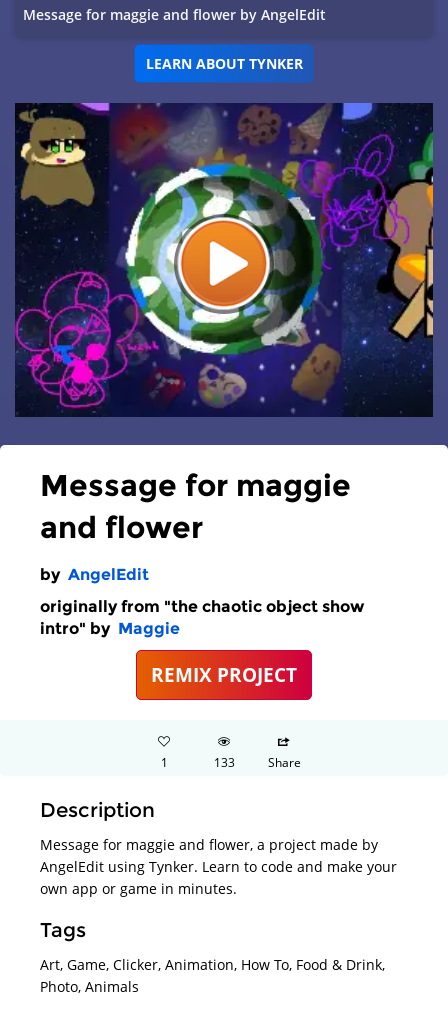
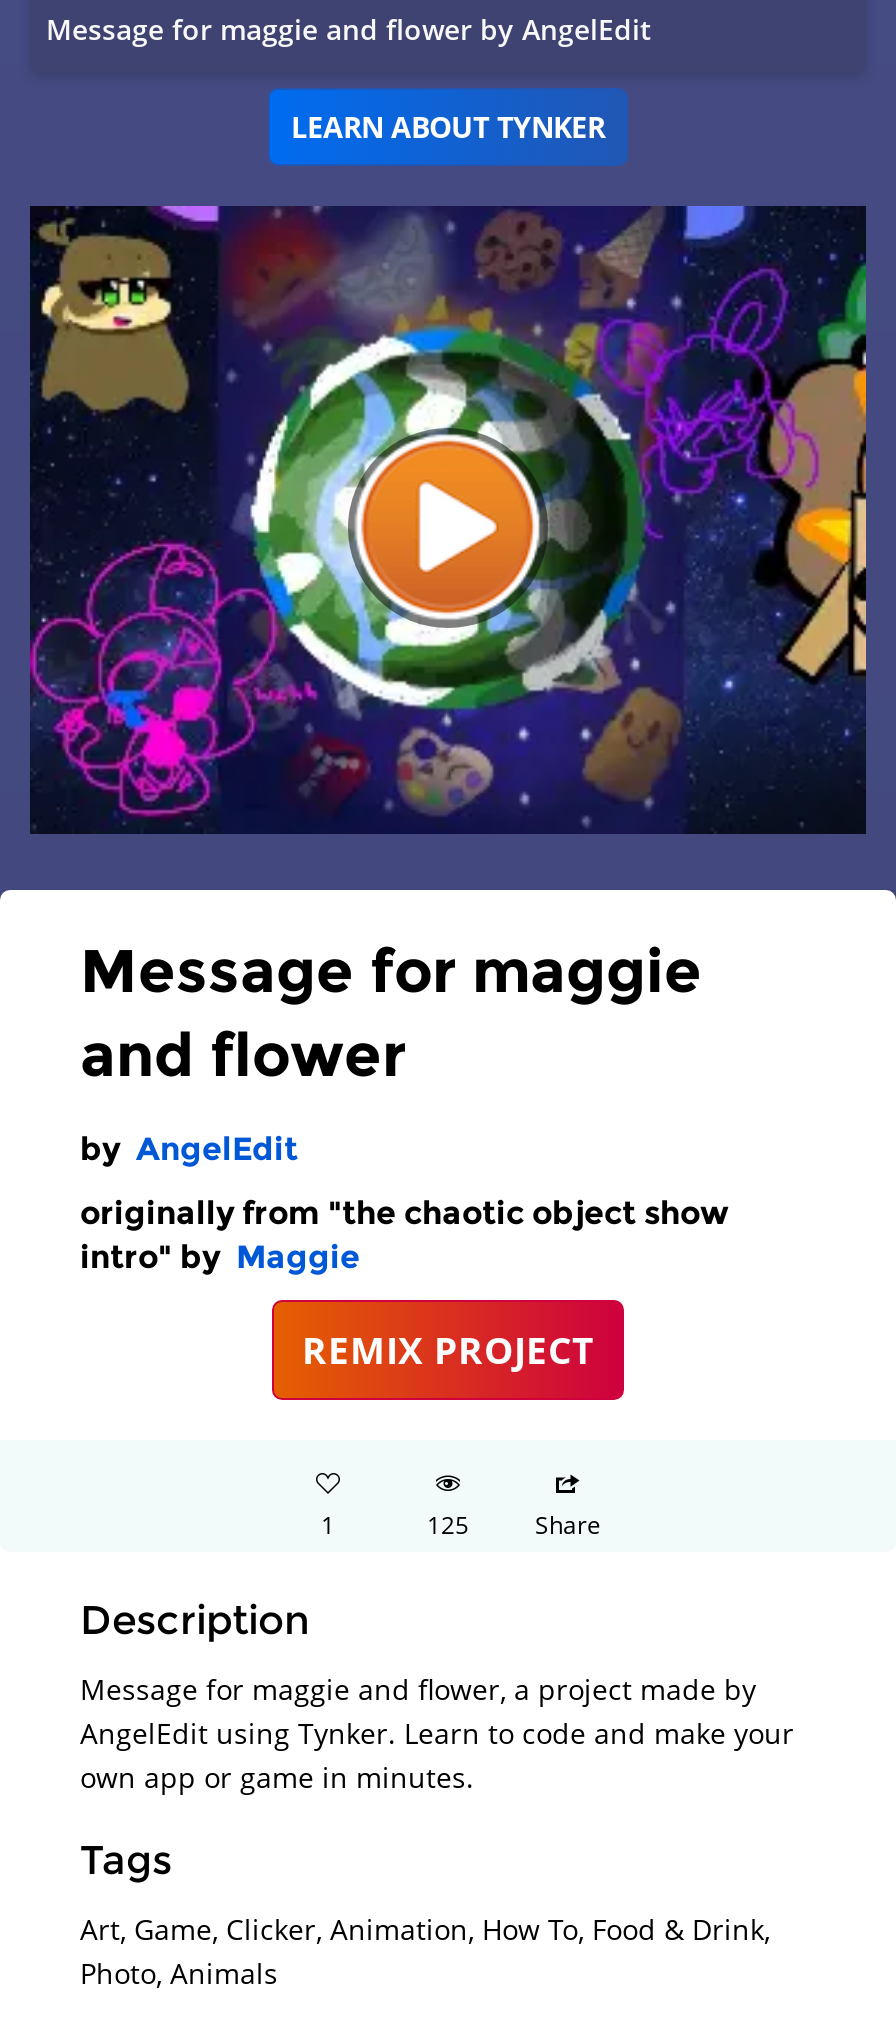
[213,754,300,771] 133 Share -> [427,1508,601,1542] 125 Share

